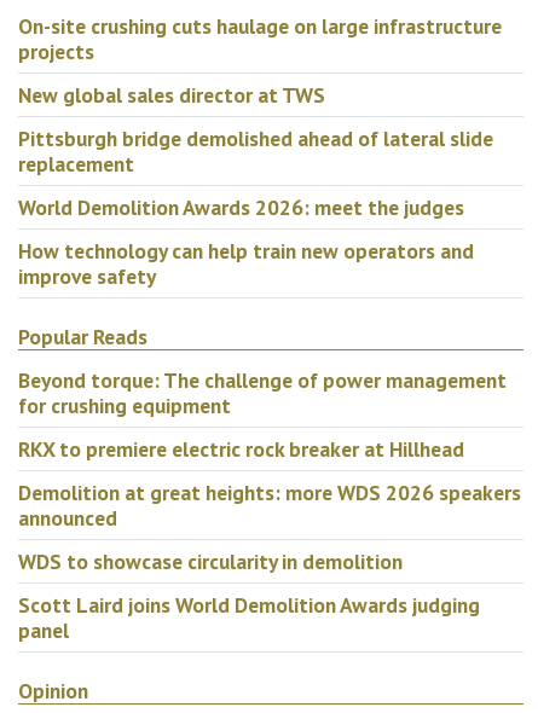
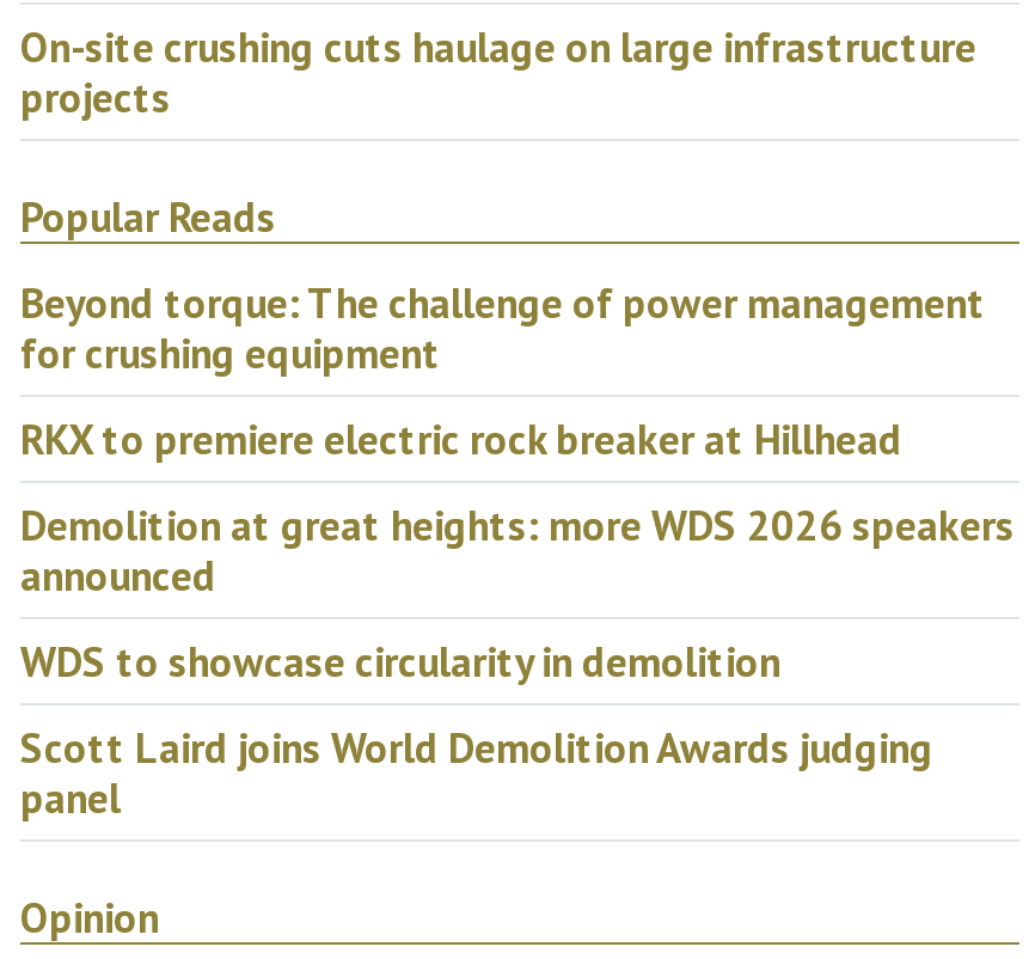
[18,81,493,290] New global sales director at TWS | Pittsburgh bridge demolished ahead of lateral slide | replacement | World Demolition Awards 2026: meet the judges | How technology can help train new operators and | improve safety -> none

